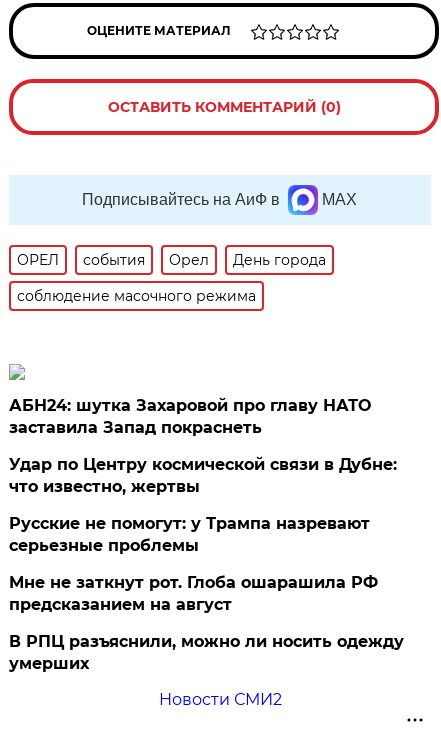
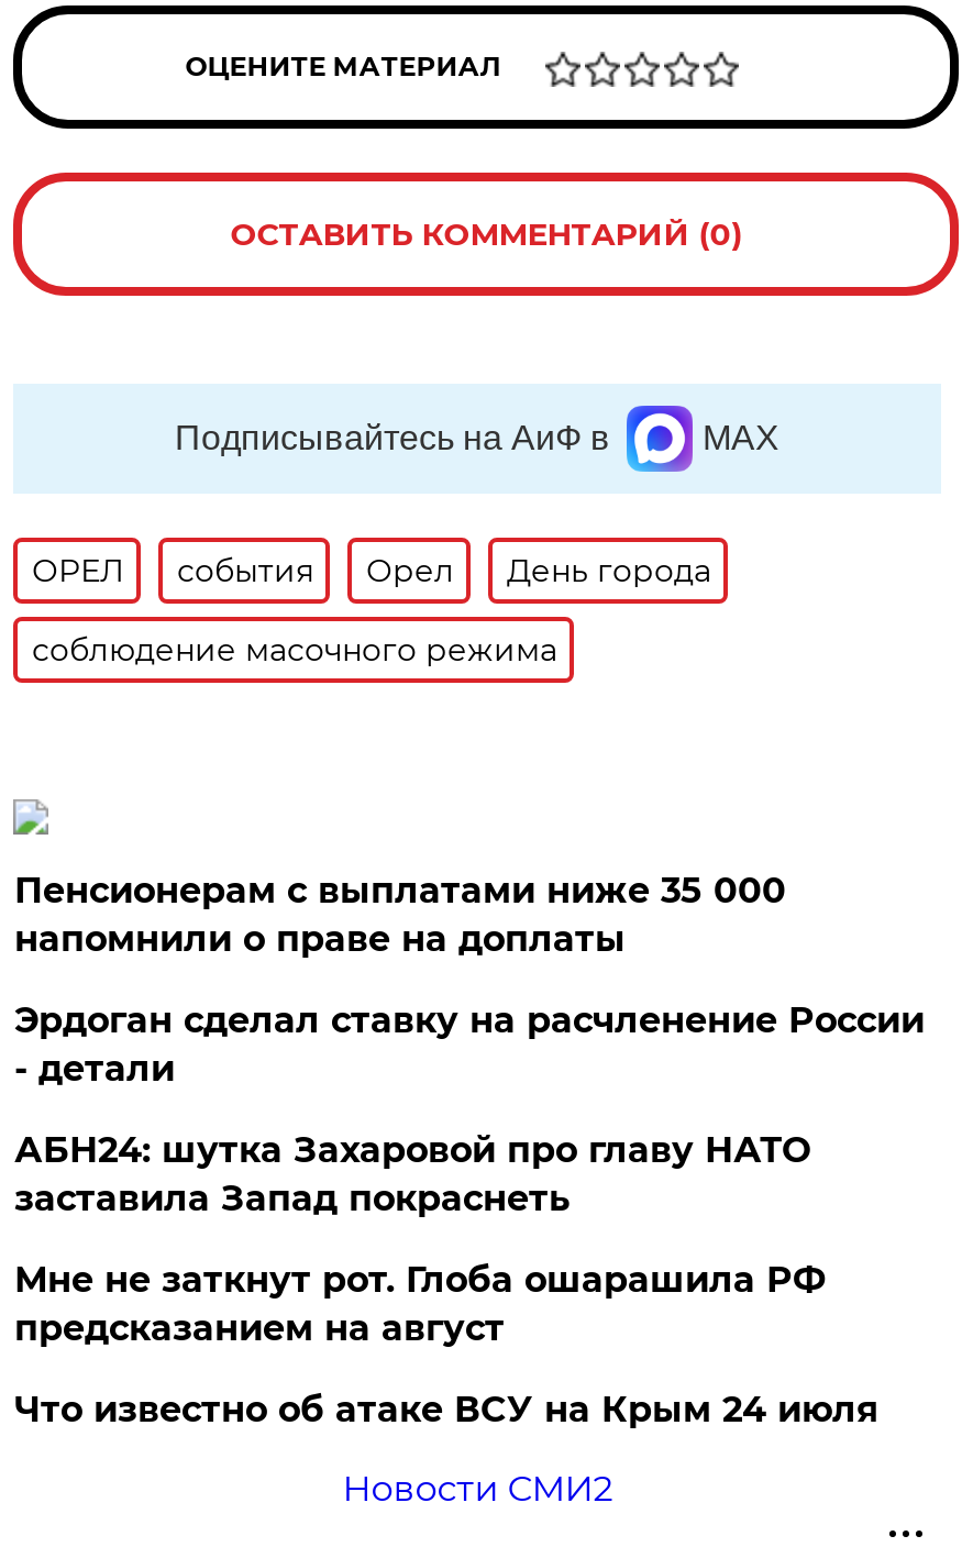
none -> [14,870,924,1090] Пенсионерам с выплатами ниже 35 000 | напомнили о праве на доплаты | Эрдоган сделал ставку на расчленение России | - детали
moved [9,396,371,437] -> [14,1129,810,1219]: АБН24: шутка Захаровой про главу НАТО | заставила Запад покраснеть
[9,455,397,555] Удар по Центру космической связи в Дубне: | что известно, жертвы | Русские не помогут: у Трампа назревают | серьезные проблемы -> none
[9,632,404,673] В РПЦ разъяснили, можно ли носить одежду | умерших -> [14,1389,878,1430] Что известно об атаке ВСУ на Крым 24 июля

